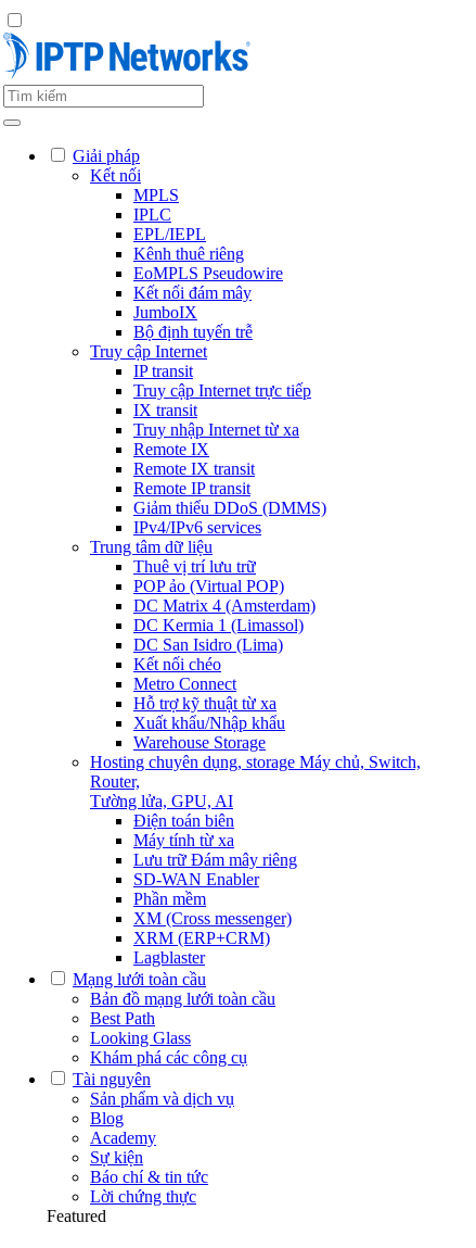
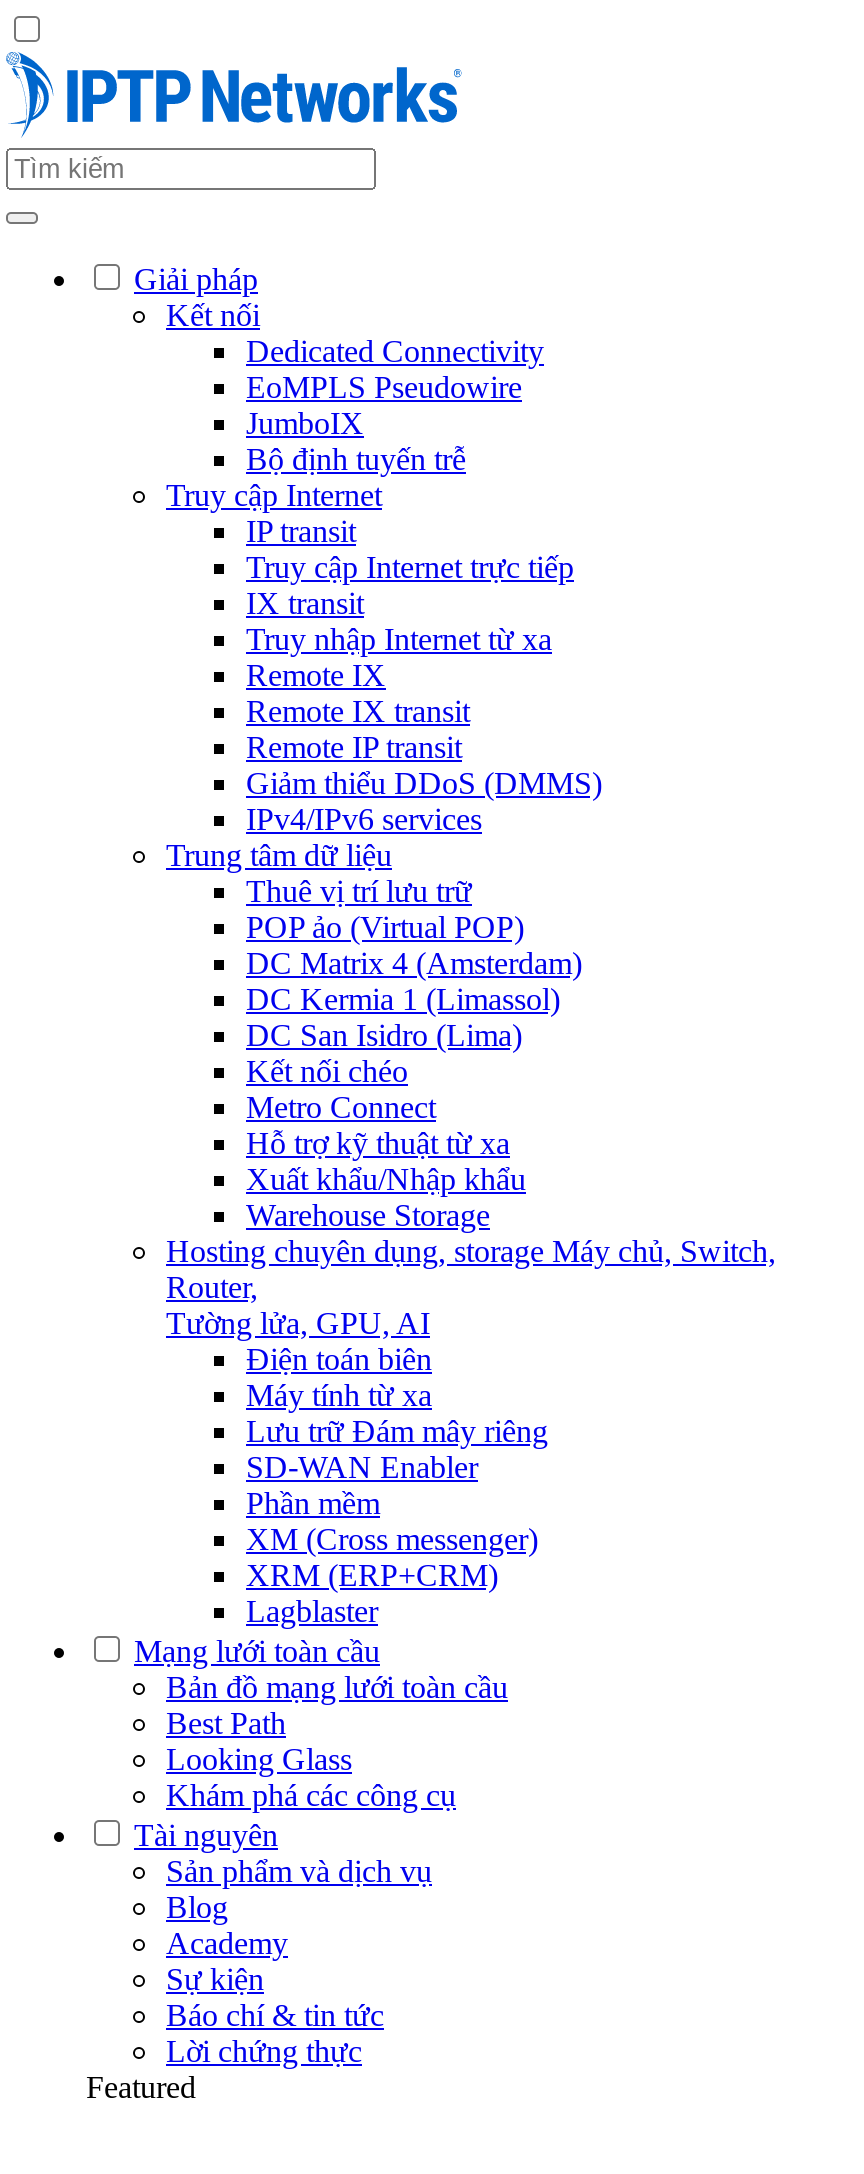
[133,186,244,263] MPLS | IPLC | EPL/IEPL | Kênh thuê riêng -> [246,334,544,368] Dedicated Connectivity
[133,283,252,302] Kết nối đám mây -> none

